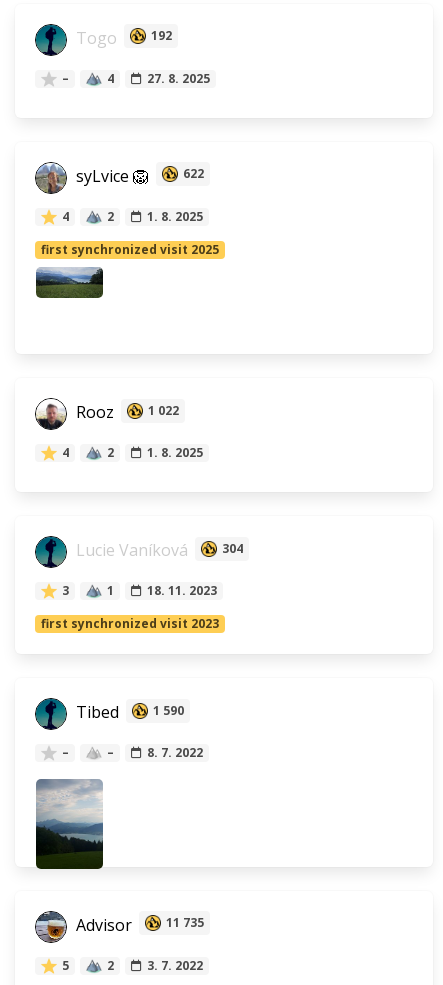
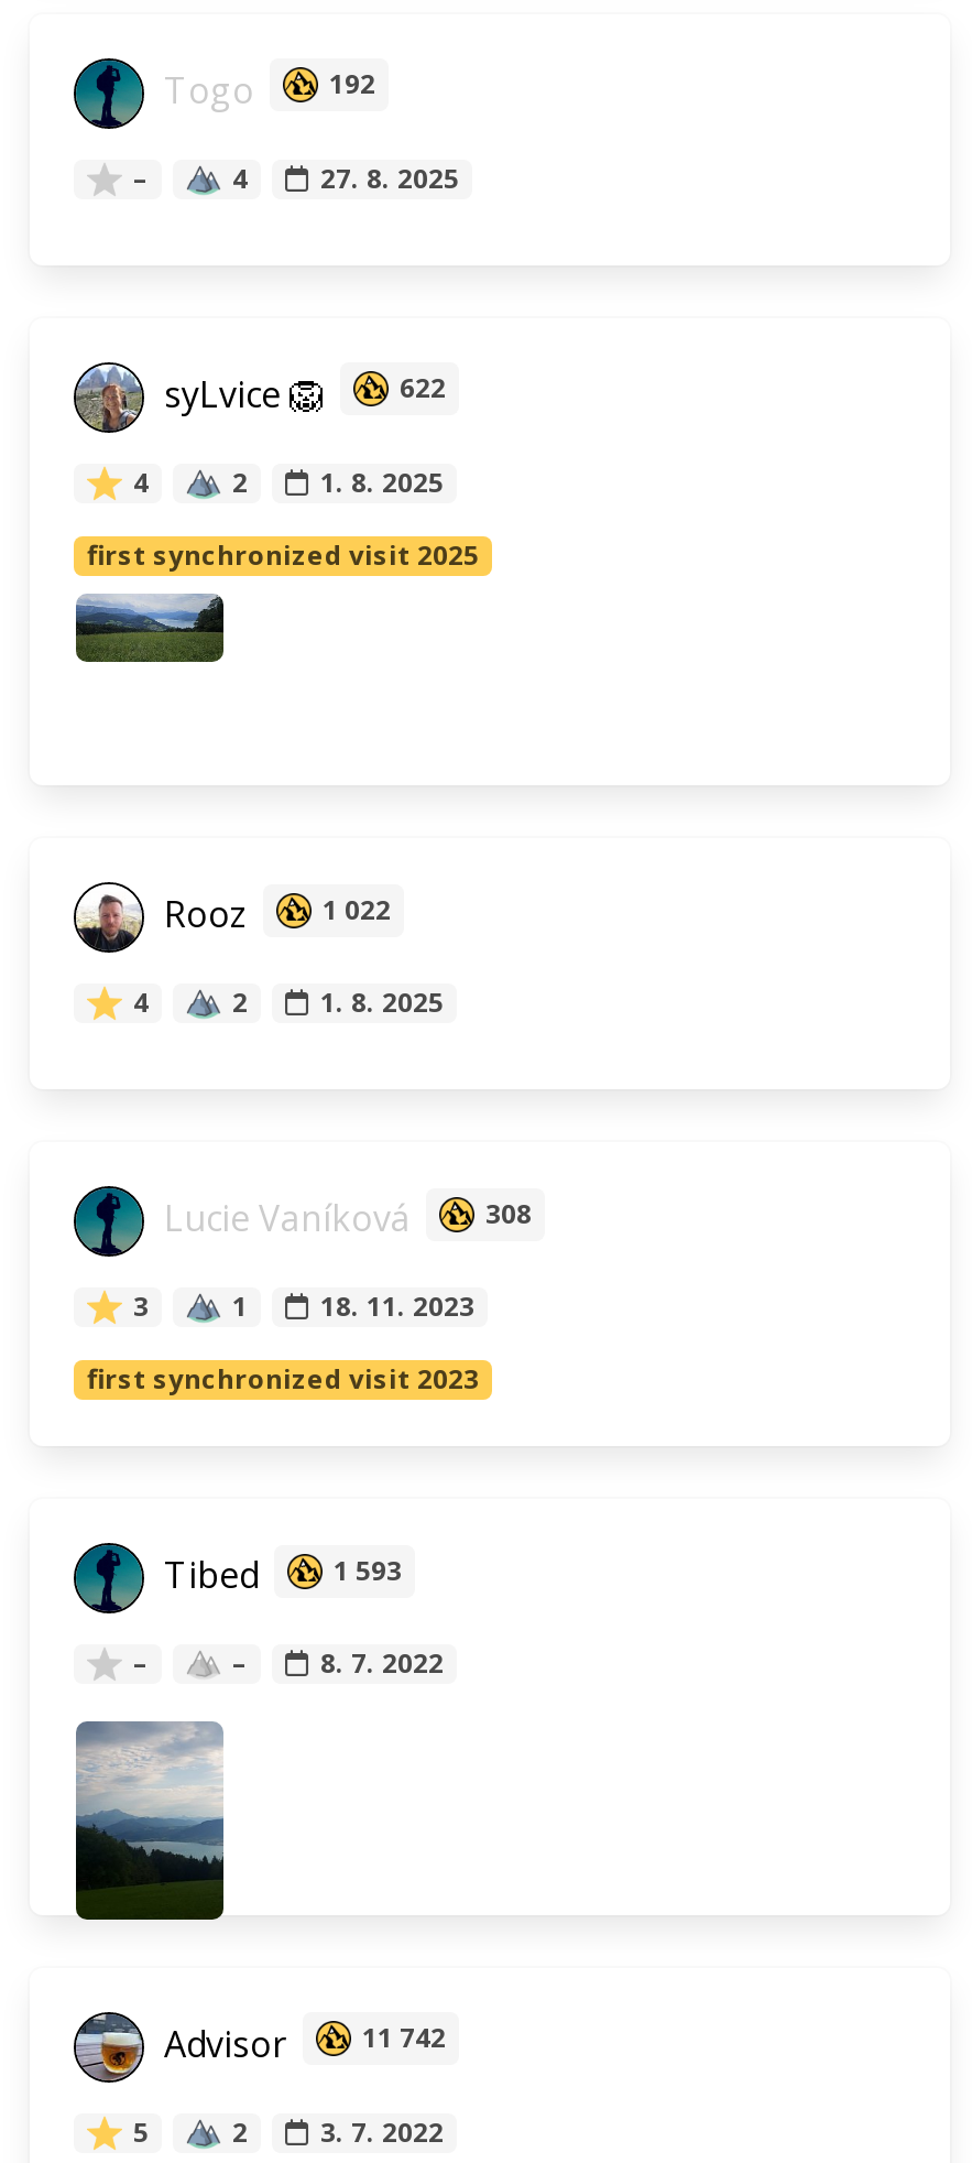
[72,540,243,562] Lucie Vaníková 304 -> [155,1194,532,1243] Lucie Vaníková 308
[72,702,184,724] Tibed 1 590 -> [155,1551,402,1600] Tibed 1 593
[72,914,204,936] Advisor 11 735 -> [155,2018,446,2067] Advisor 11 742

